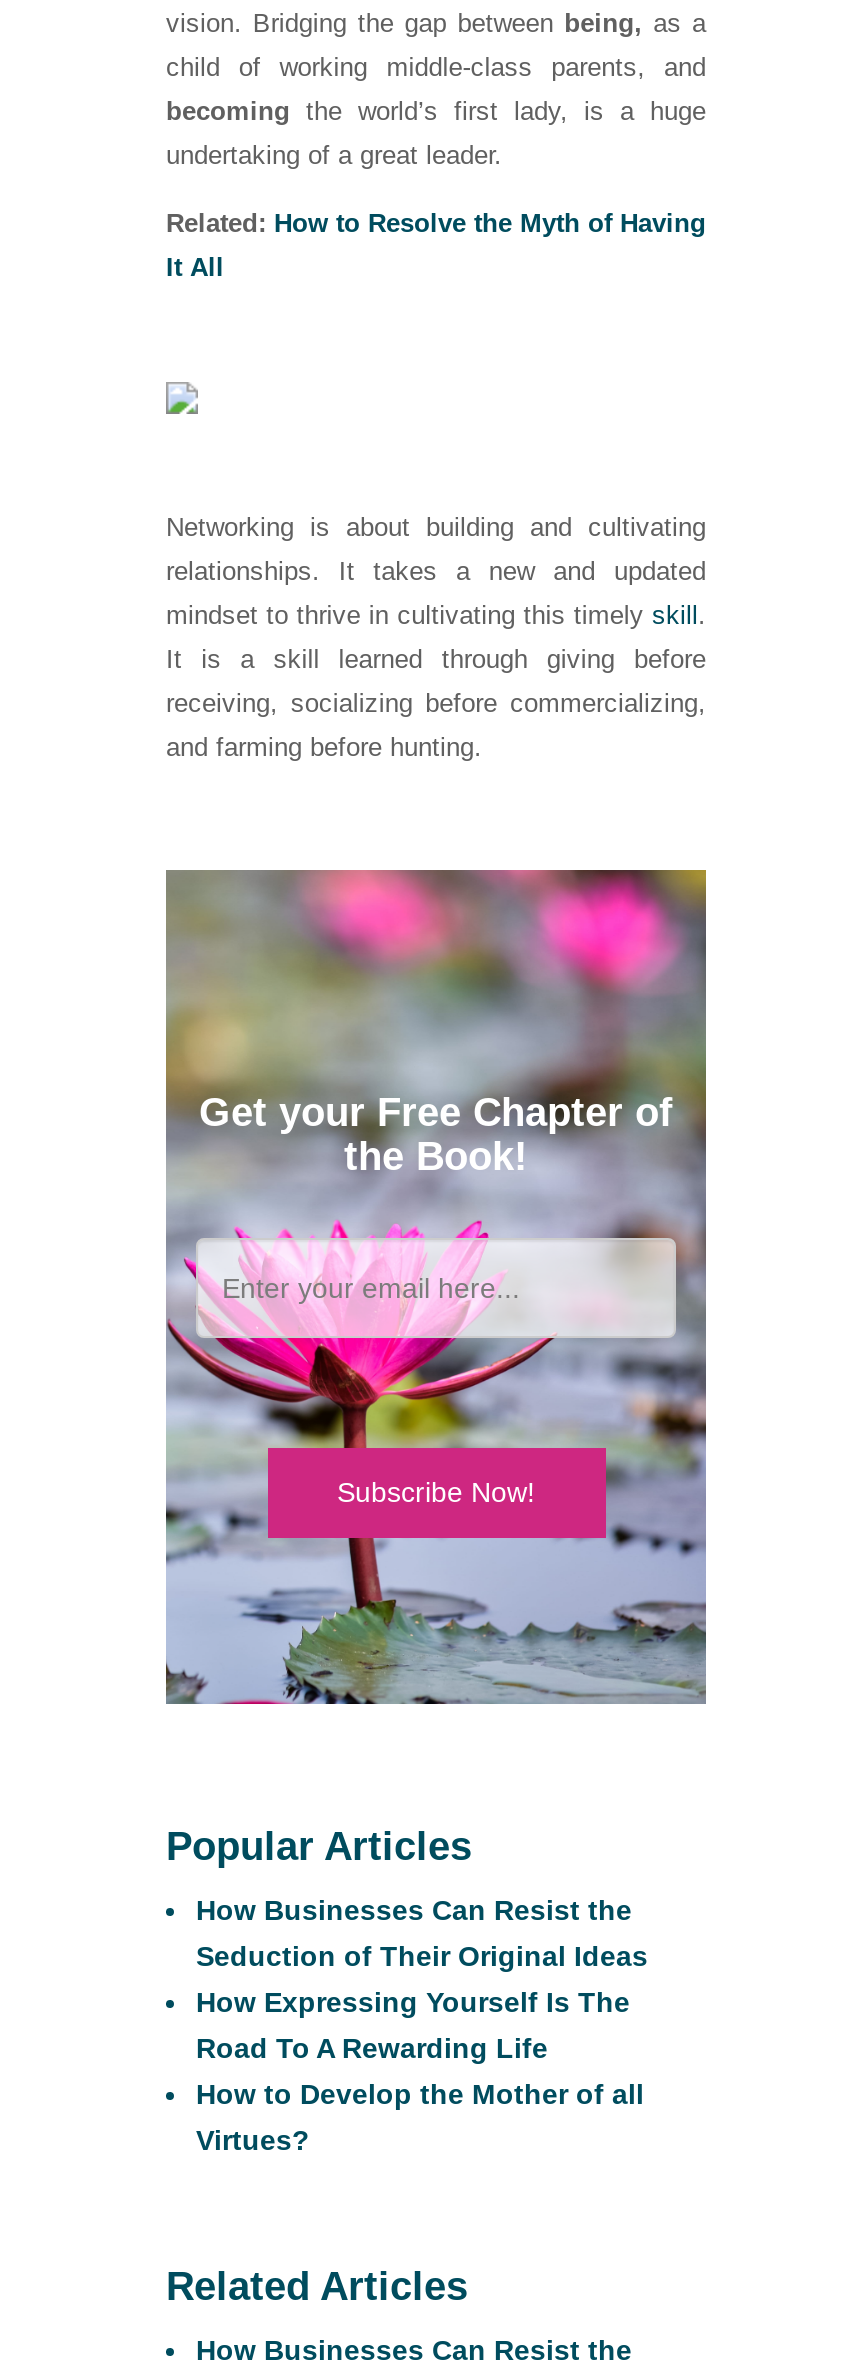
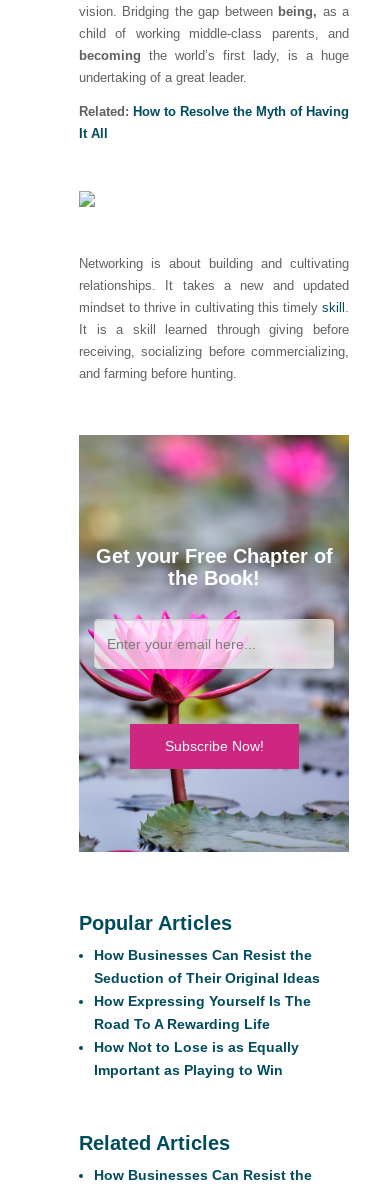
[196,2079,644,2157] How to Develop the Mother of all | Virtues? -> [94,1039,299,1078] How Not to Lose is as Equally | Important as Playing to Win

